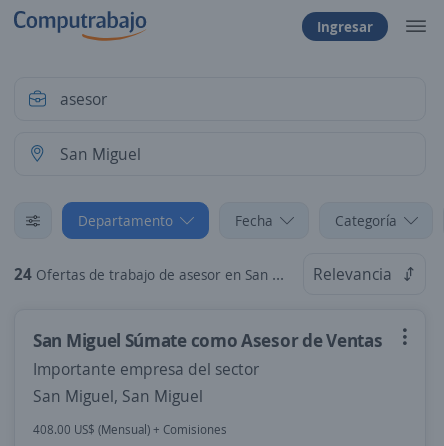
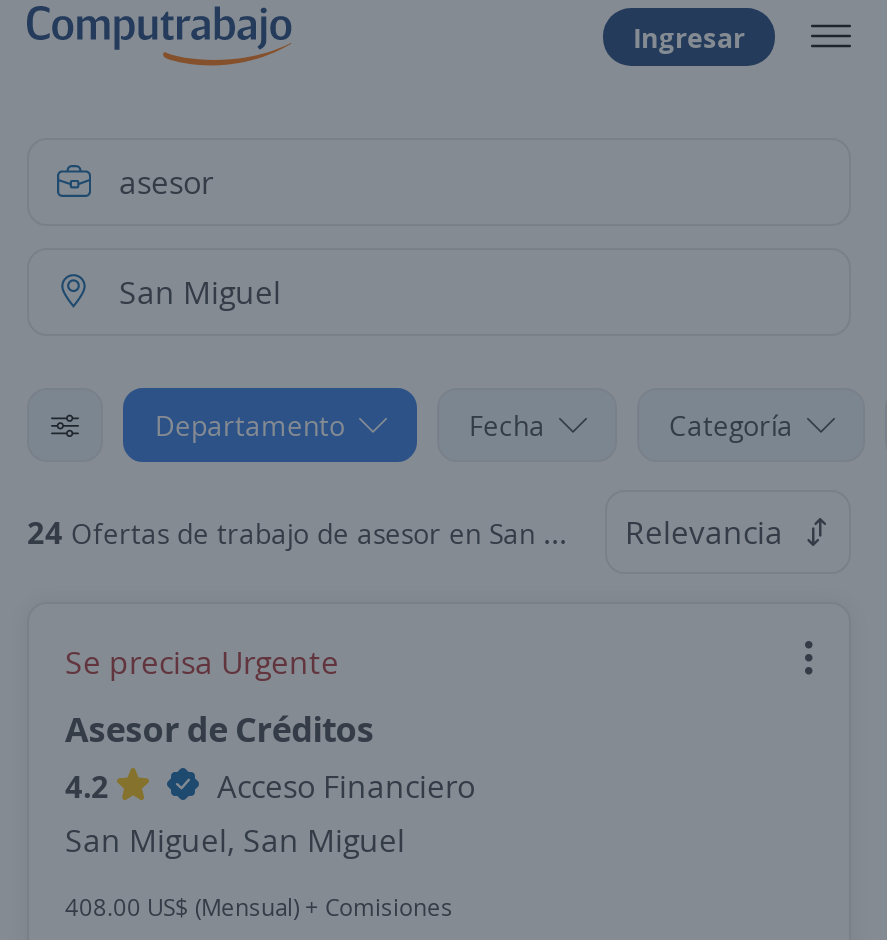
[33,328,382,380] San Miguel Súmate como Asesor de Ventas | Importante empresa del sector -> [65,640,475,808] Se precisa Urgente | Asesor de Créditos | 4.2 | Acceso Financiero

